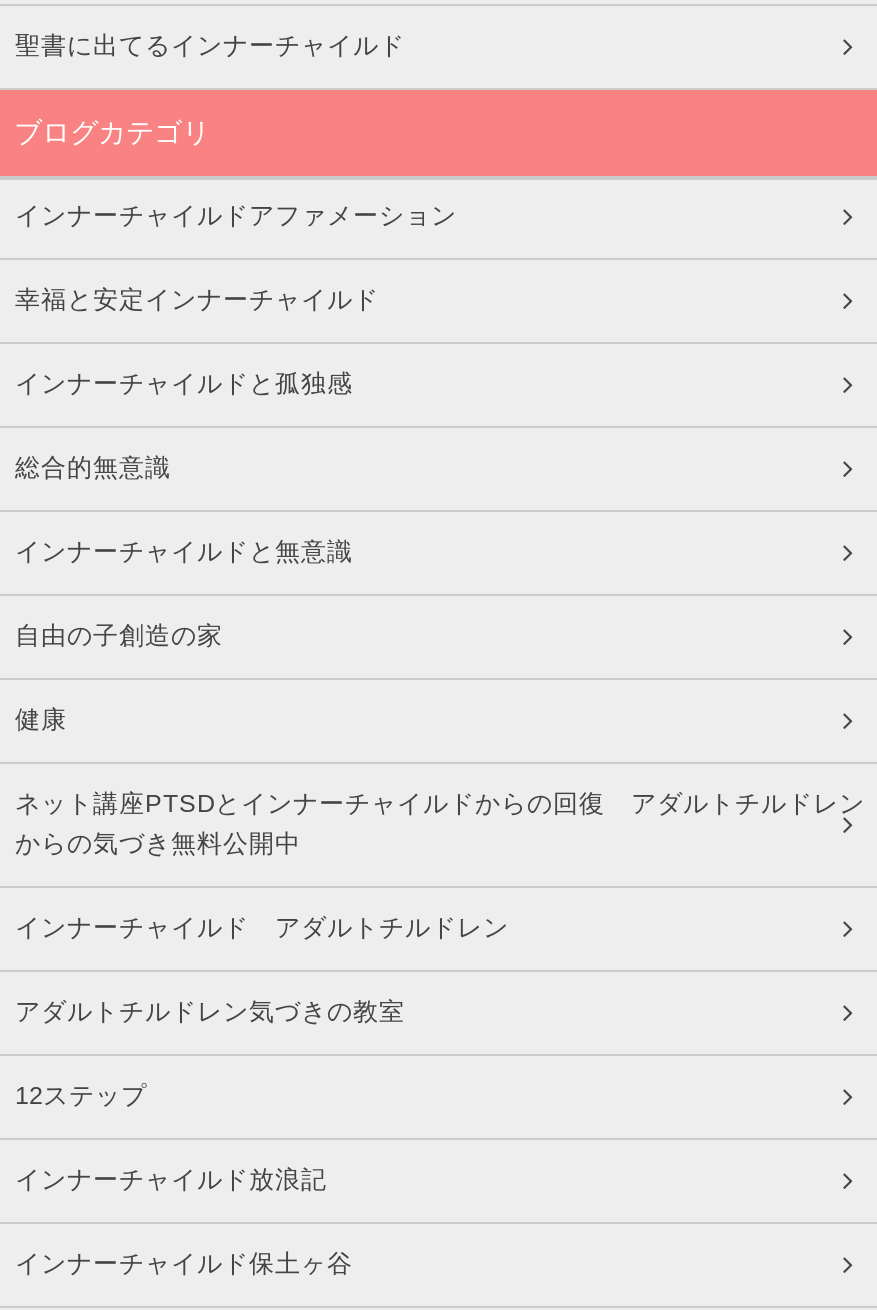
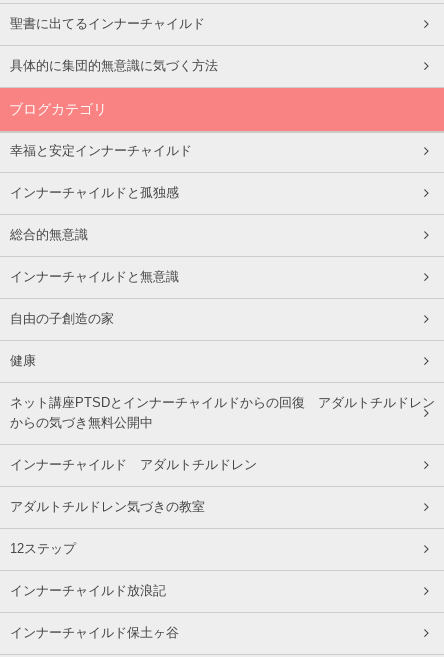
none -> [9,59,217,73] 具体的に集団的無意識に気づく方法
moved [14,117,210,149] -> [9,101,107,117]: ブログカテゴリ
[15,203,457,231] インナーチャイルドアファメーション -> none

